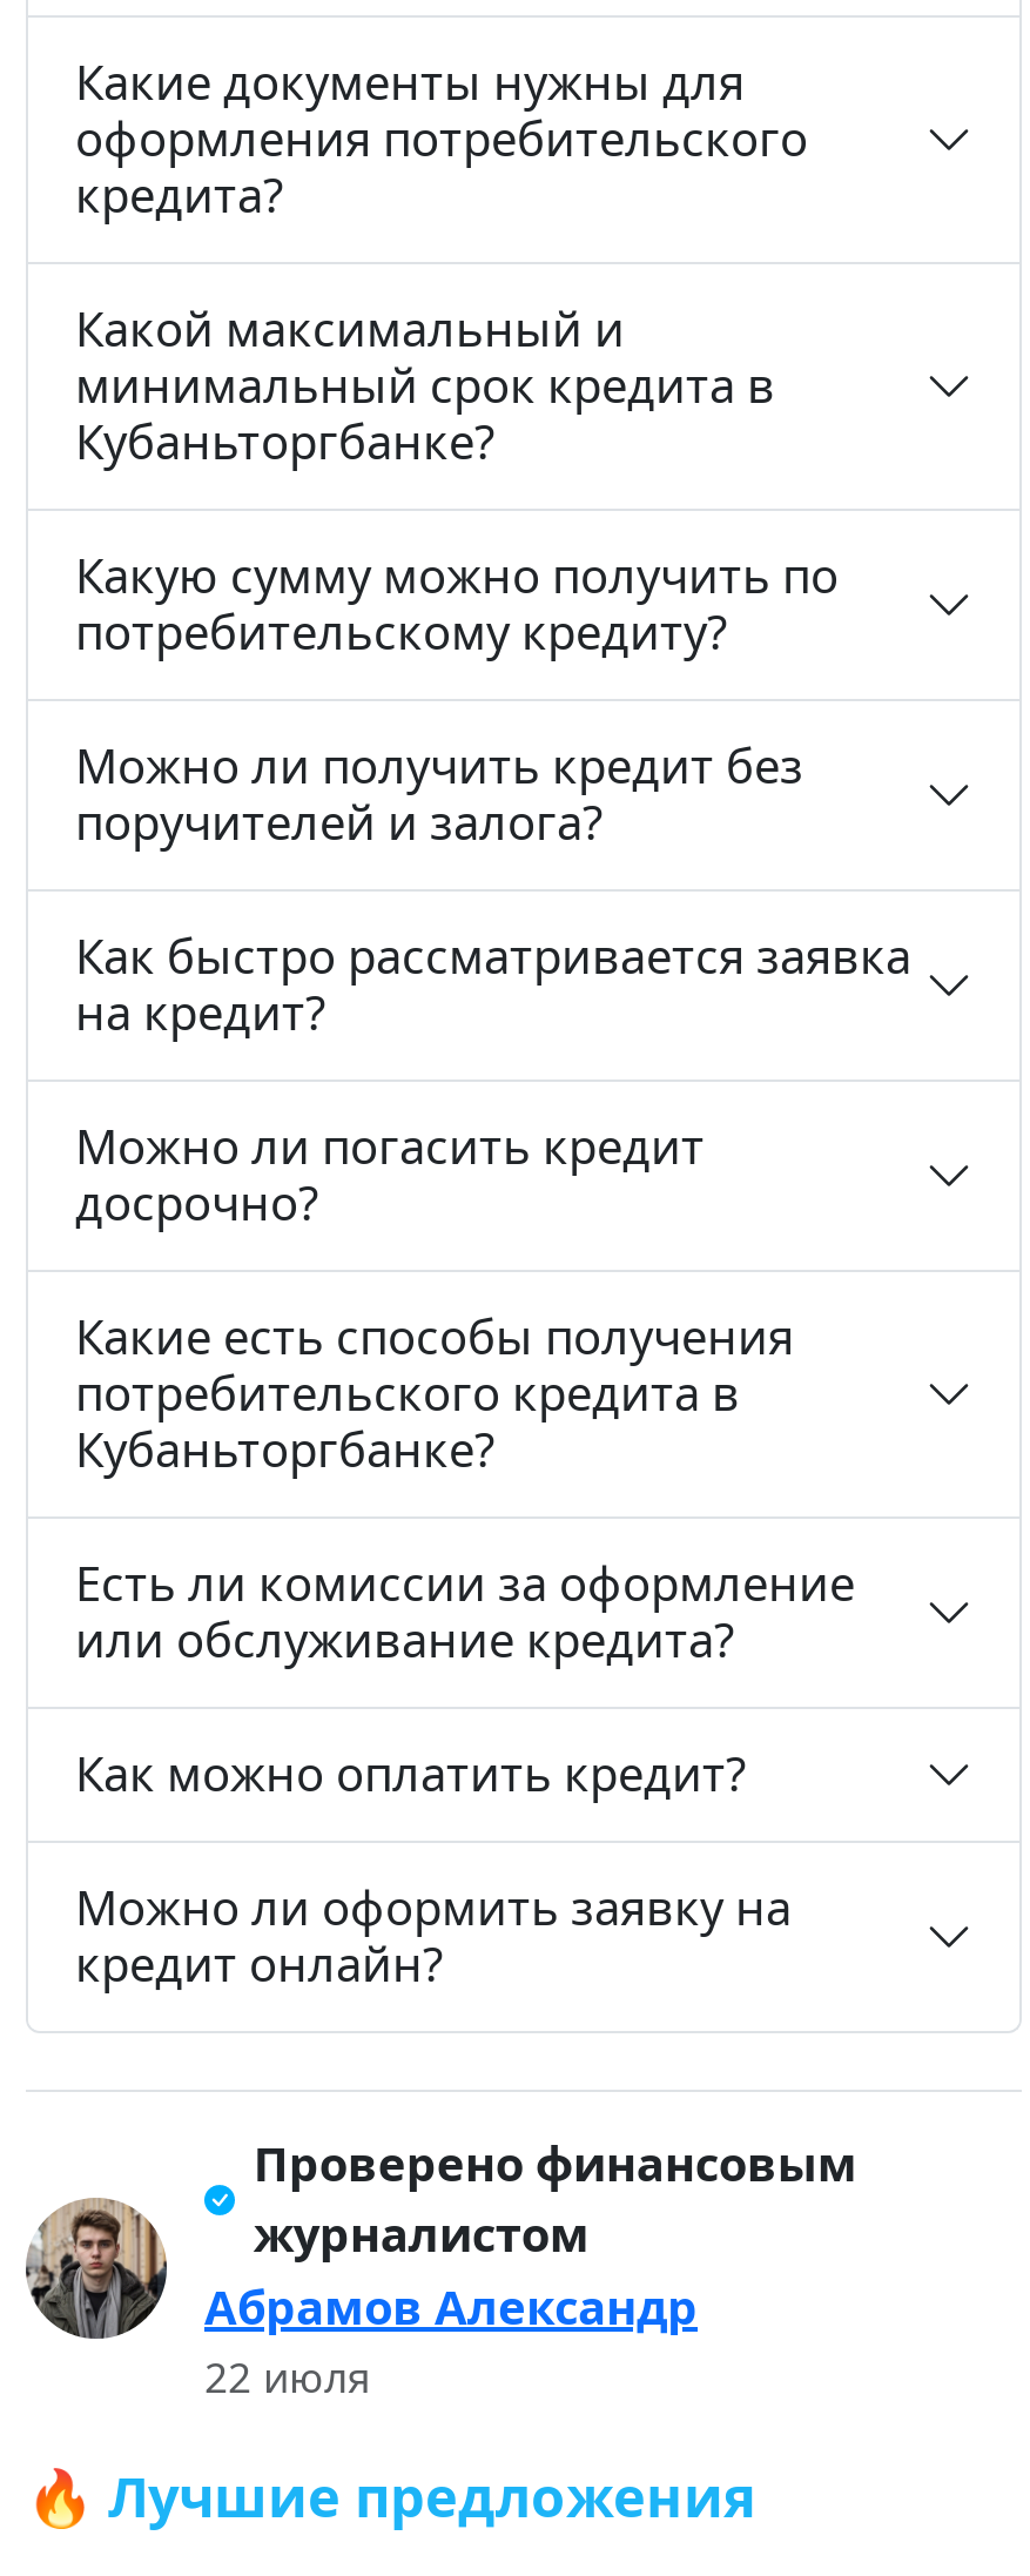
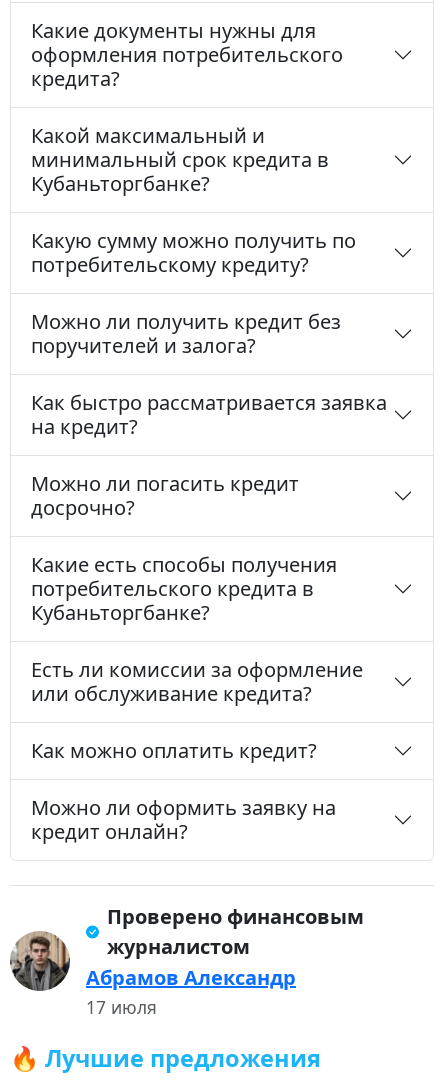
[204,2349,371,2405] 22 июля -> [86,995,157,1019] 17 июля

